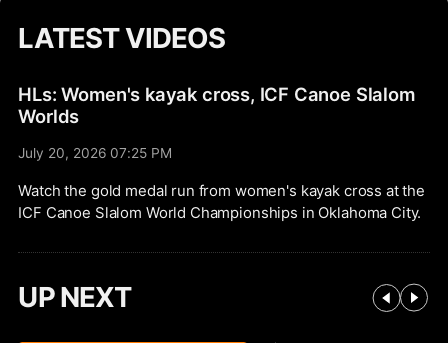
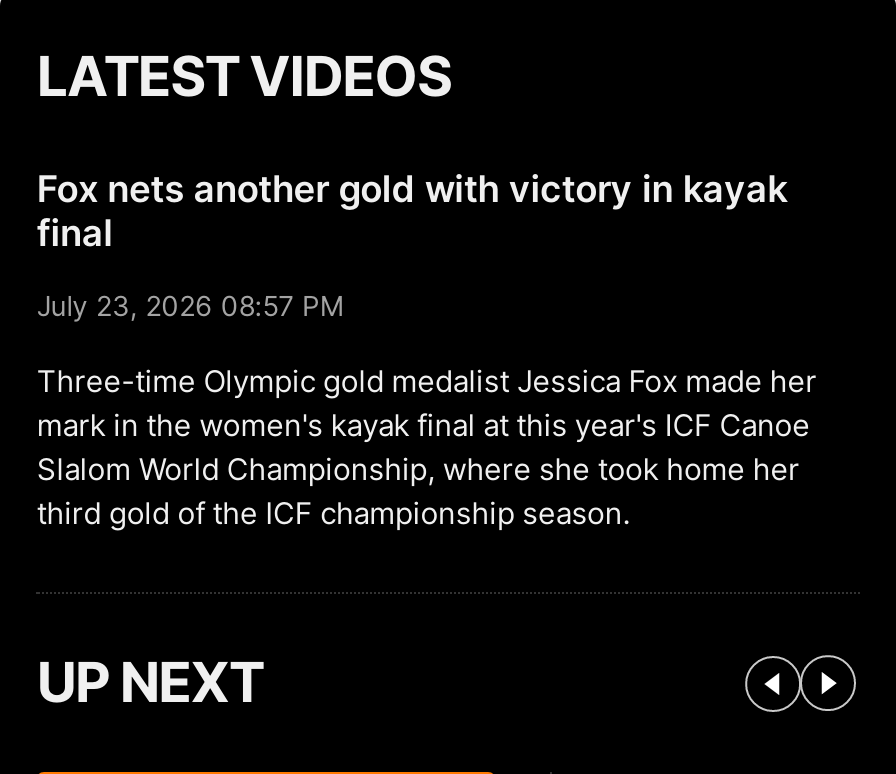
[18,83,415,127] HLs: Women's kayak cross, ICF Canoe Slalom | Worlds -> [37,165,787,253] Fox nets another gold with victory in kayak | final
[18,145,172,161] July 20, 2026 07:25 PM -> [37,290,344,322] July 23, 2026 08:57 PM
[18,182,425,222] Watch the gold medal run from women's kayak cross at the | ICF Canoe Slalom World Championships in Oklahoma City. -> [37,365,817,533] Three-time Olympic gold medalist Jessica Fox made her | mark in the women's kayak final at this year's ICF Canoe | Slalom World Championship, where she took home her | third gold of the ICF championship season.

